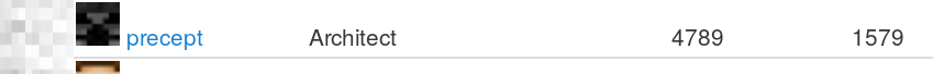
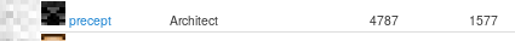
[671,20,724,53] 4789 -> [370,11,399,29] 4787
[852,20,904,53] 1579 -> [469,11,498,29] 1577

